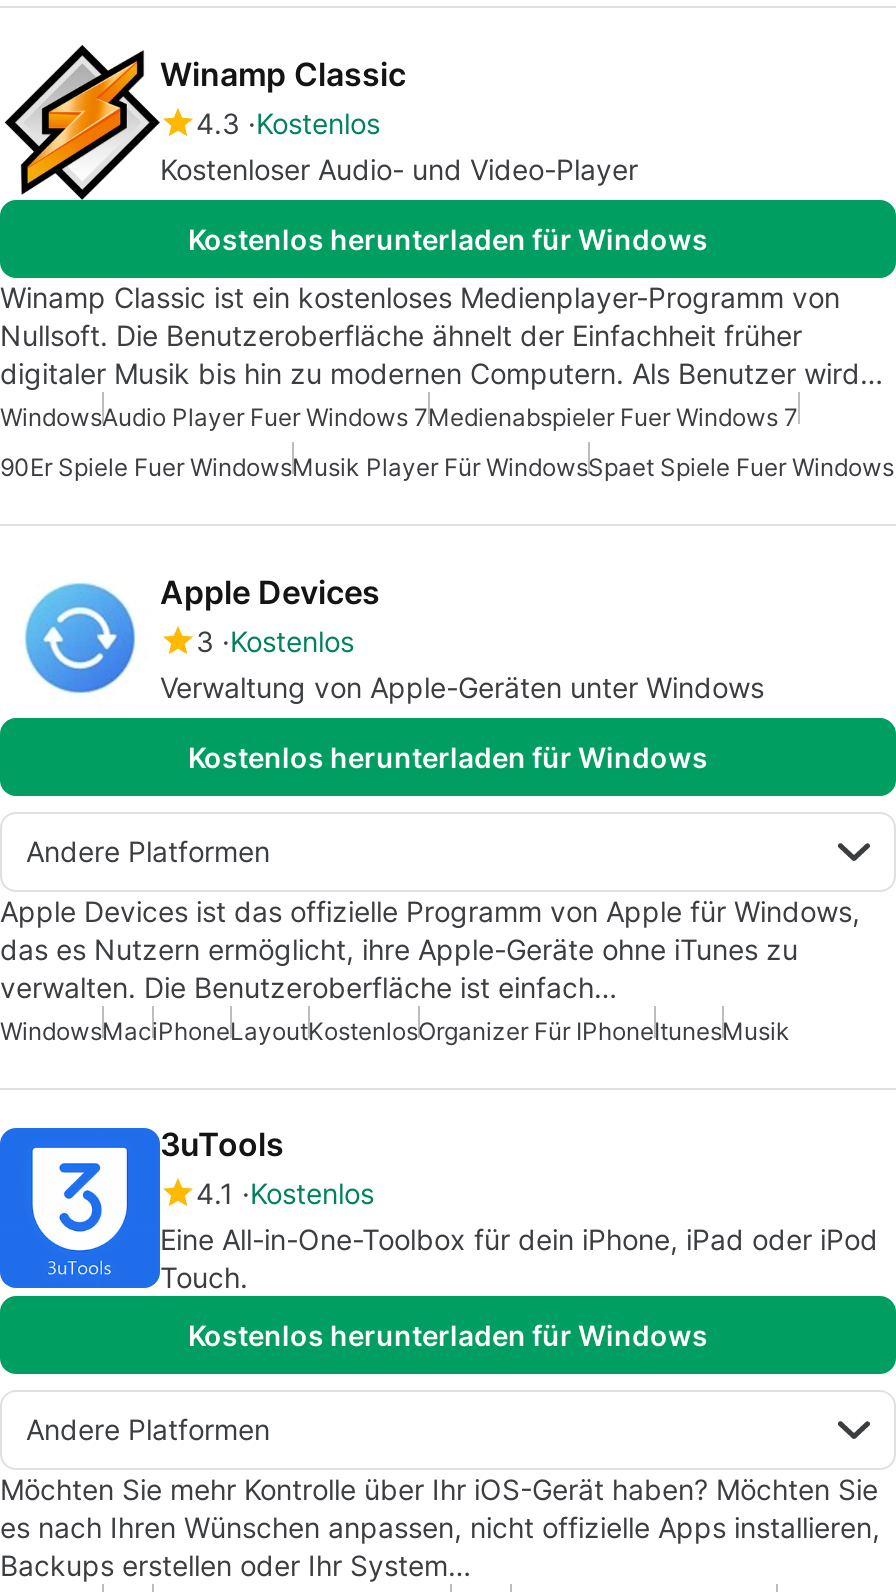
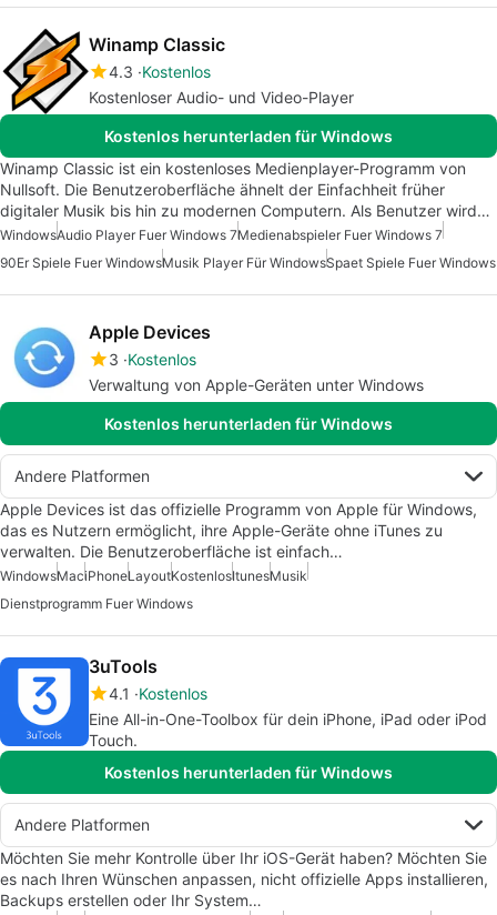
[0,1016,790,1046] WindowsMaciPhoneLayoutKostenlosOrganizer Für IPhoneItunesMusik -> [0,567,307,612] WindowsMaciPhone LayoutKostenlosItunesMusik | Dienstprogramm Fuer Windows

